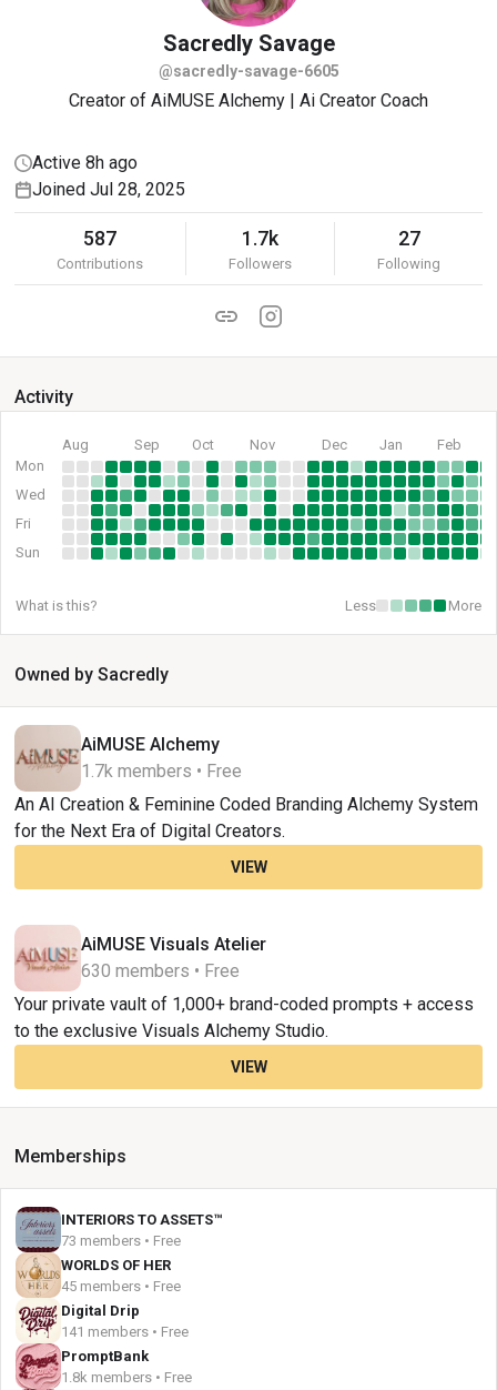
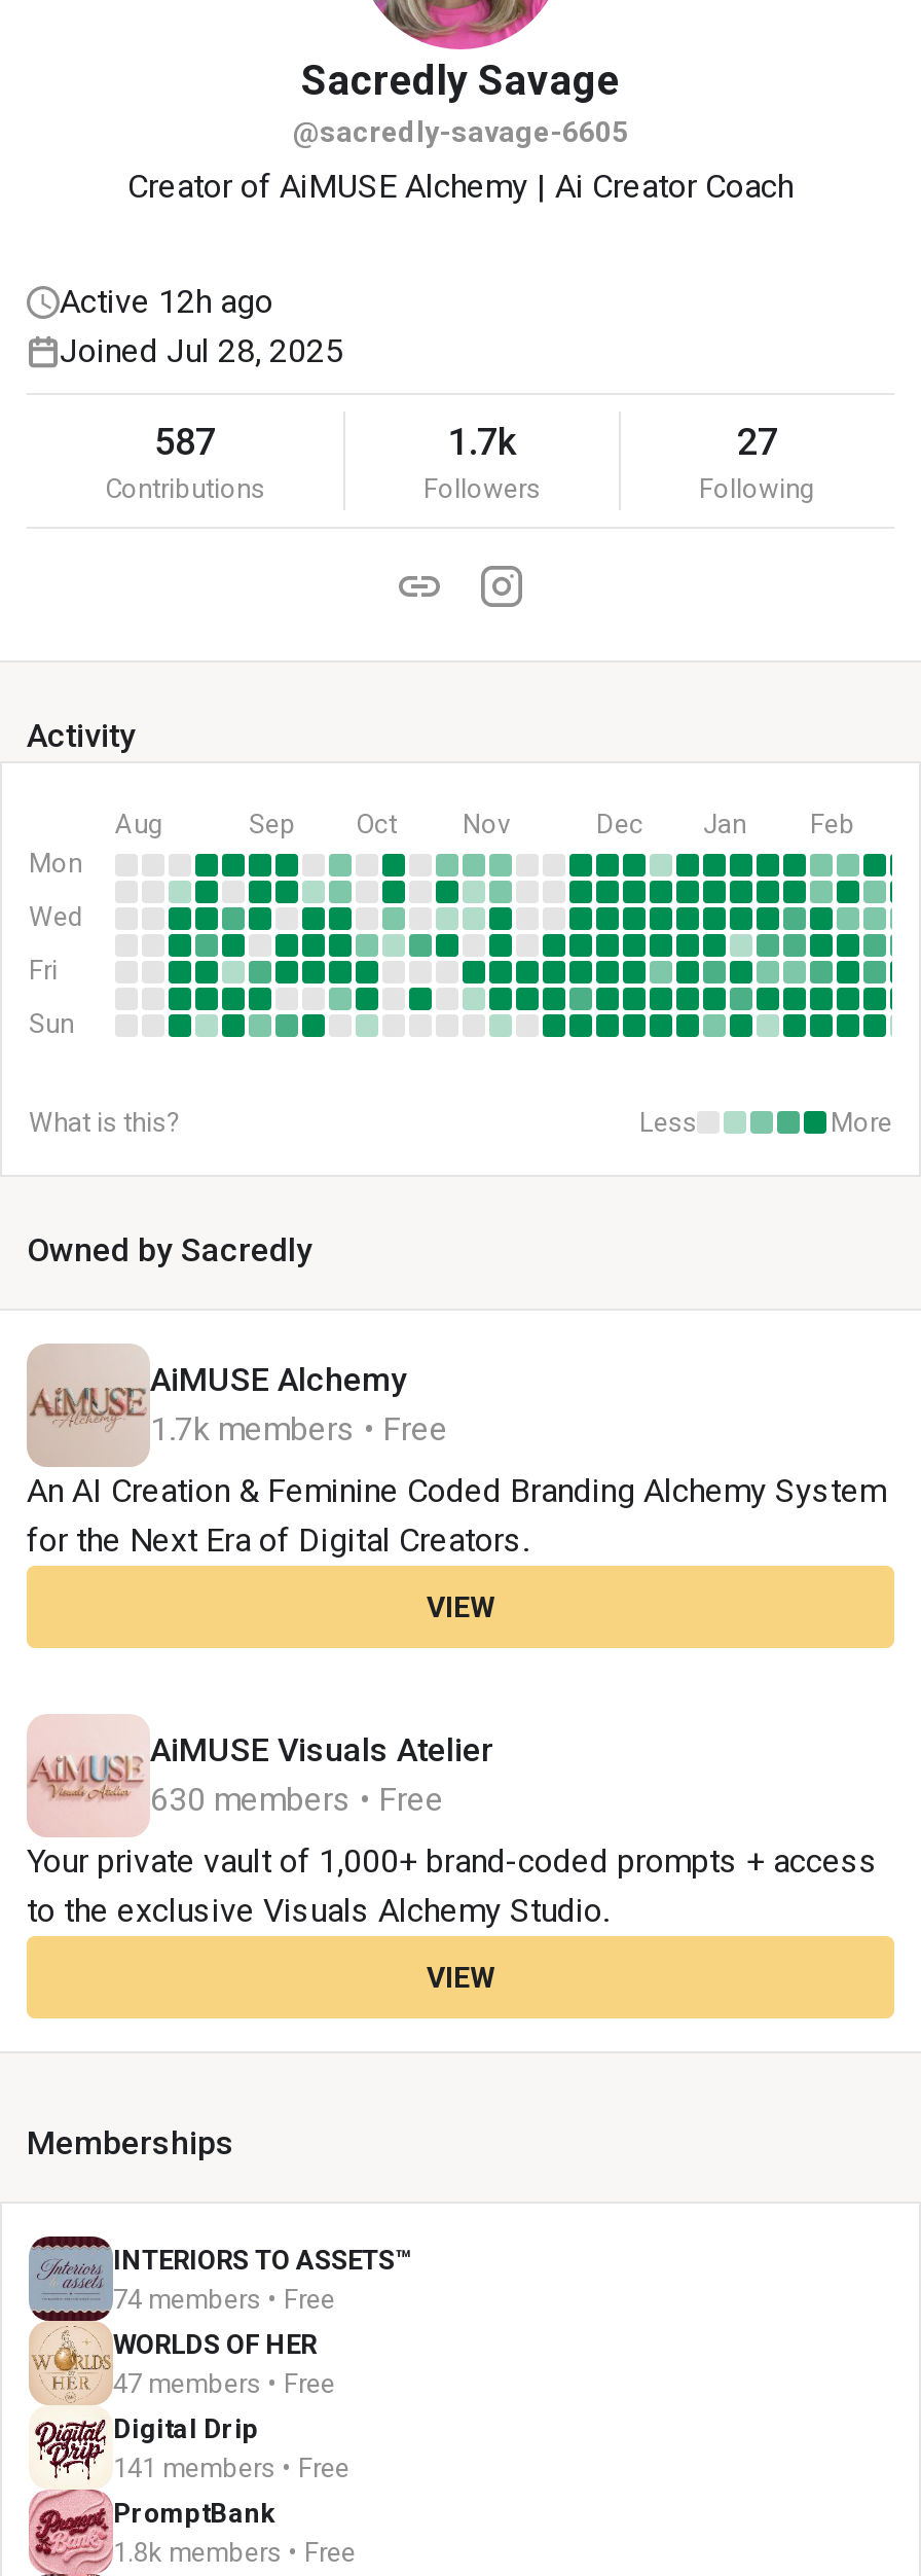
[32,152,138,173] Active 8h ago -> [60,282,273,321] Active 12h ago
[61,1232,181,1249] 73 members • Free -> [113,2284,335,2315] 74 members • Free
[61,1278,181,1295] 45 members • Free -> [113,2368,335,2399] 47 members • Free

